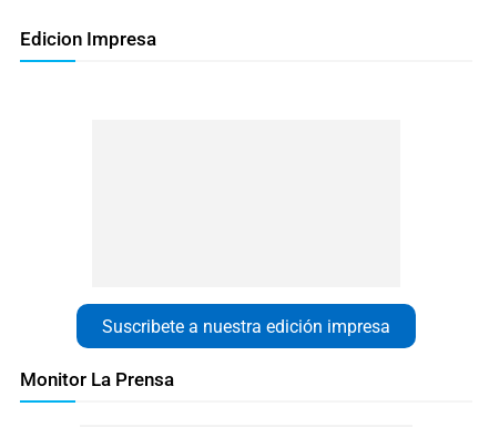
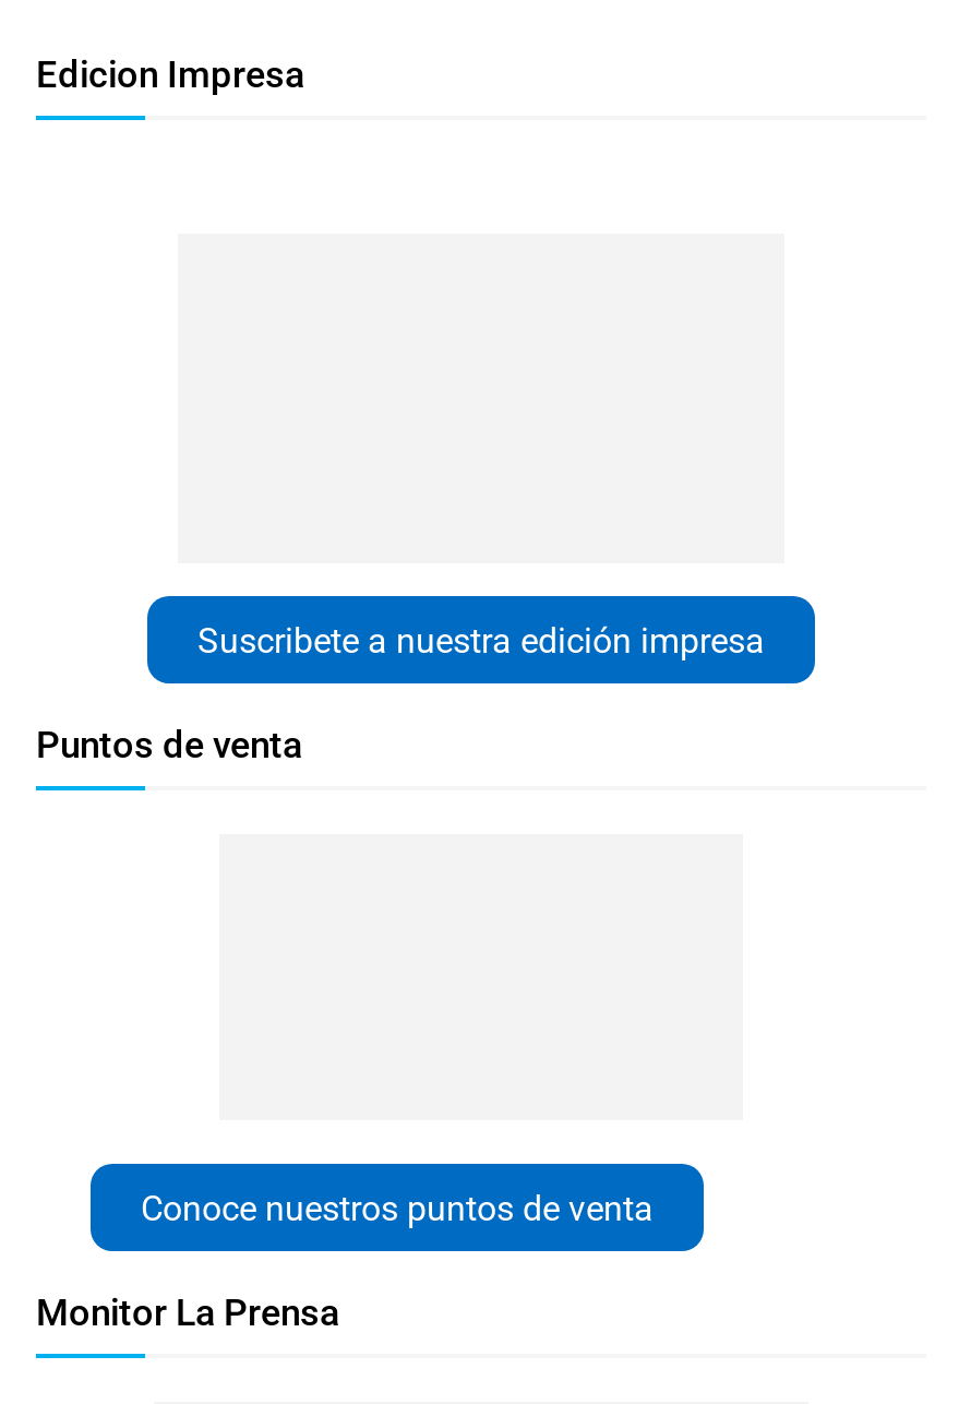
none -> [36,723,302,767] Puntos de venta
none -> [141,1186,654,1228] Conoce nuestros puntos de venta

